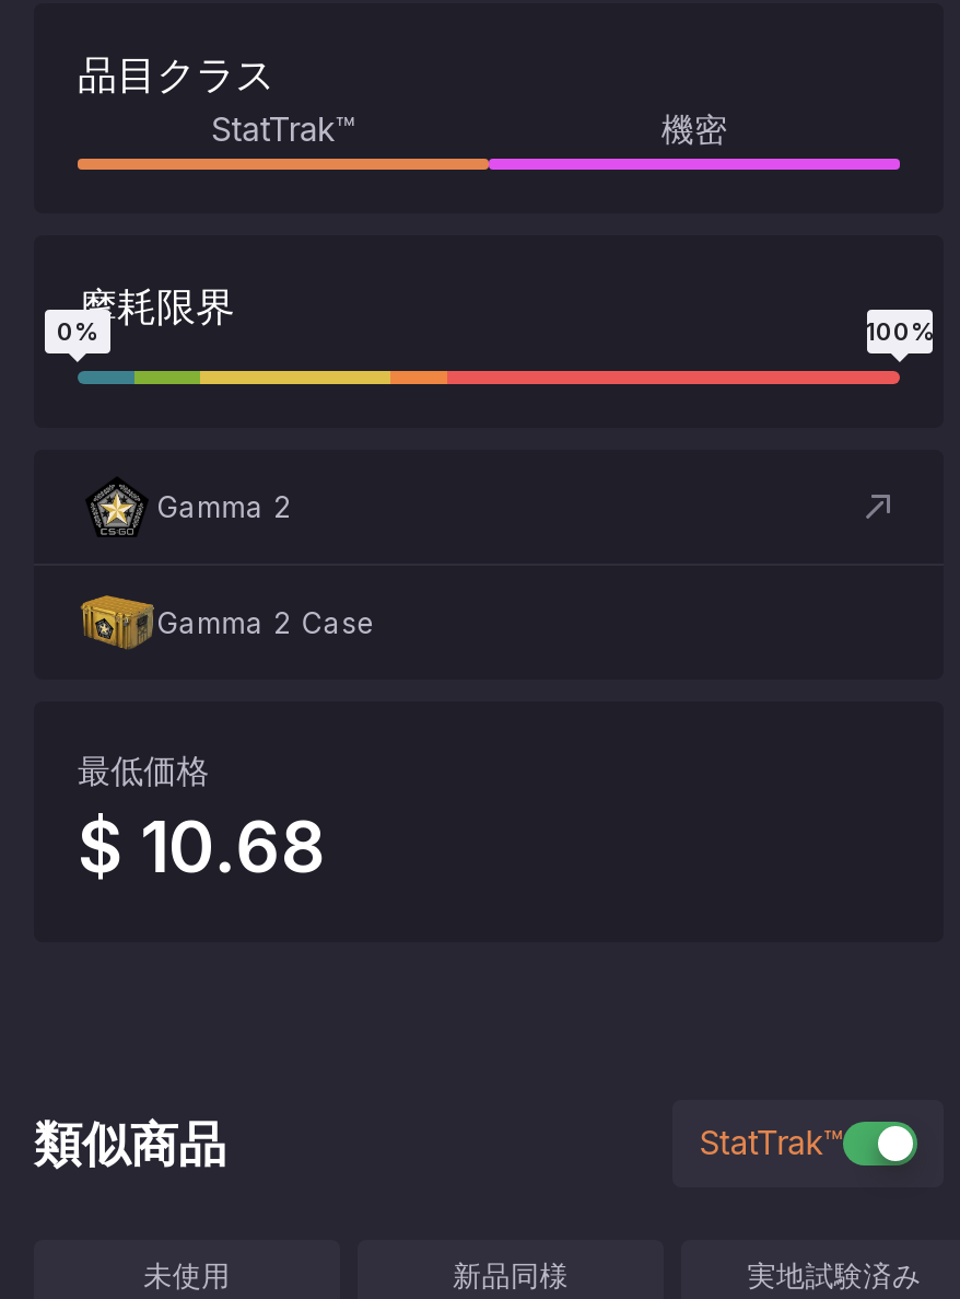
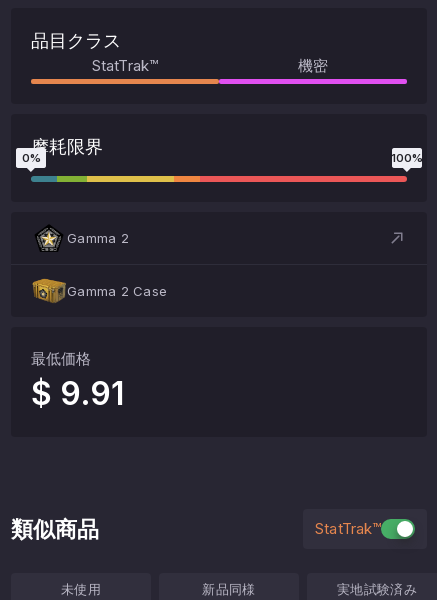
[78,804,327,890] $ 10.68 -> [31,374,124,413] $ 9.91

